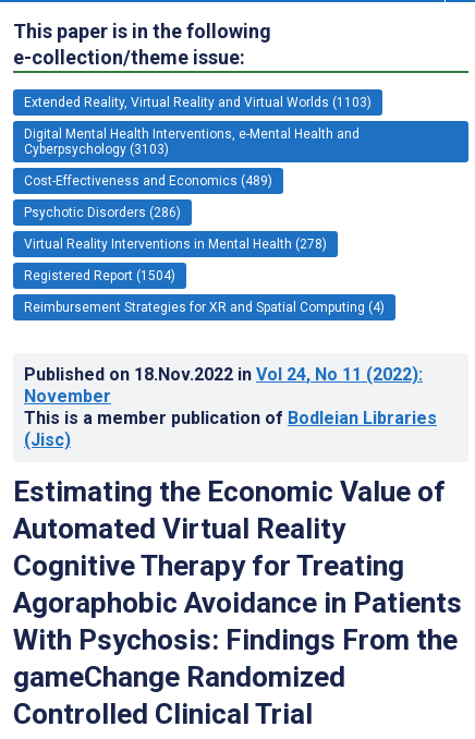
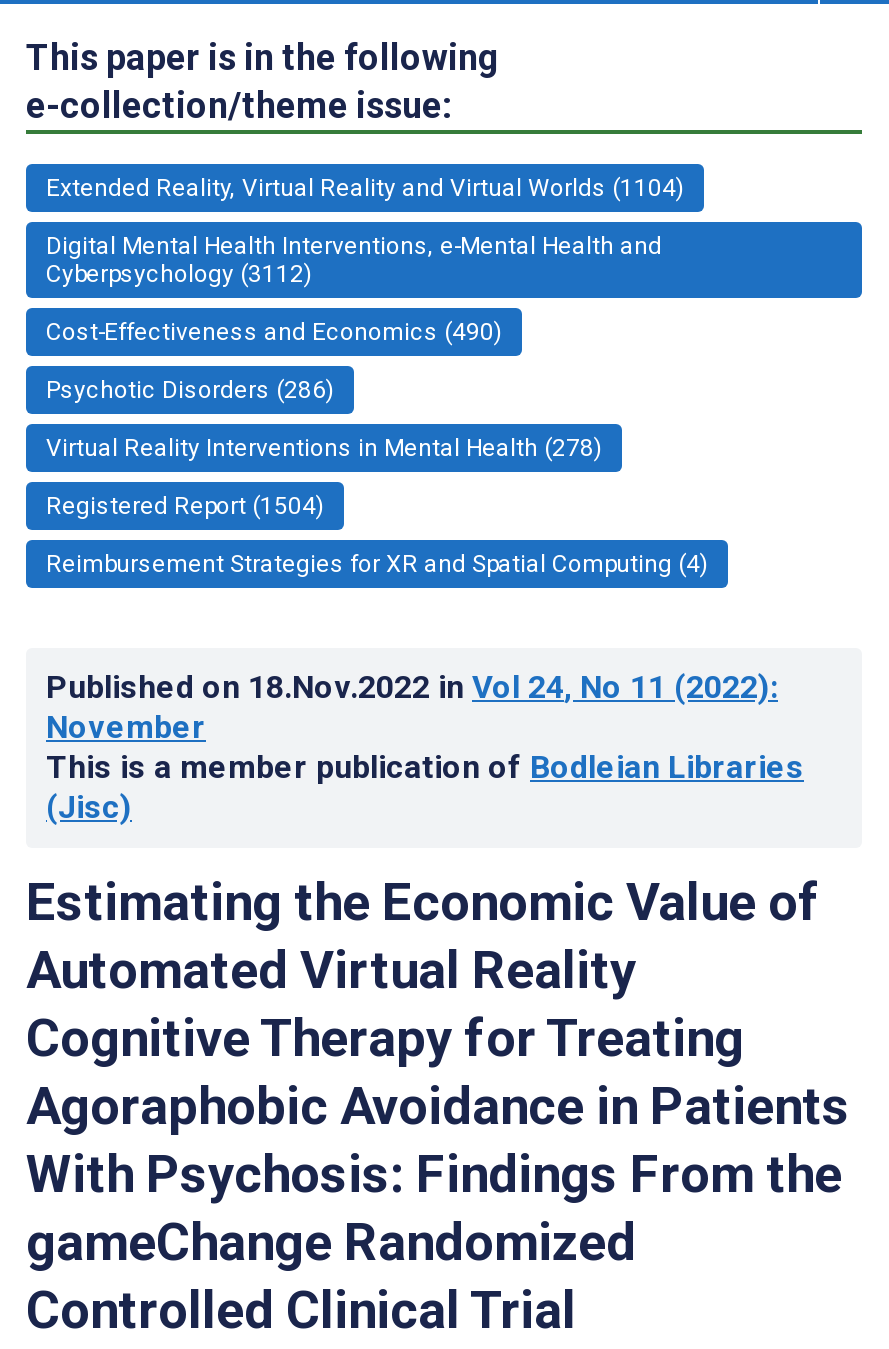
[24,95,372,110] Extended Reality, Virtual Reality and Virtual Worlds (1103) -> [46,174,684,202] Extended Reality, Virtual Reality and Virtual Worlds (1104)
[24,142,169,157] Cyberpsychology (3103) -> [46,260,312,288] Cyberpsychology (3112)
[24,173,272,188] Cost-Effectiveness and Economics (489) -> [46,318,502,346] Cost-Effectiveness and Economics (490)

